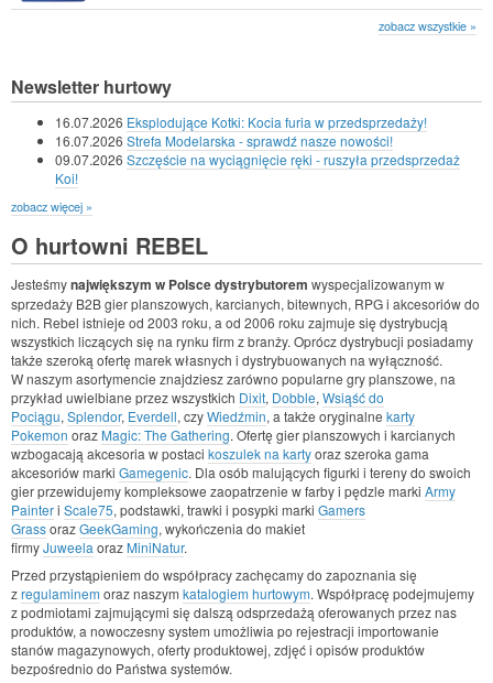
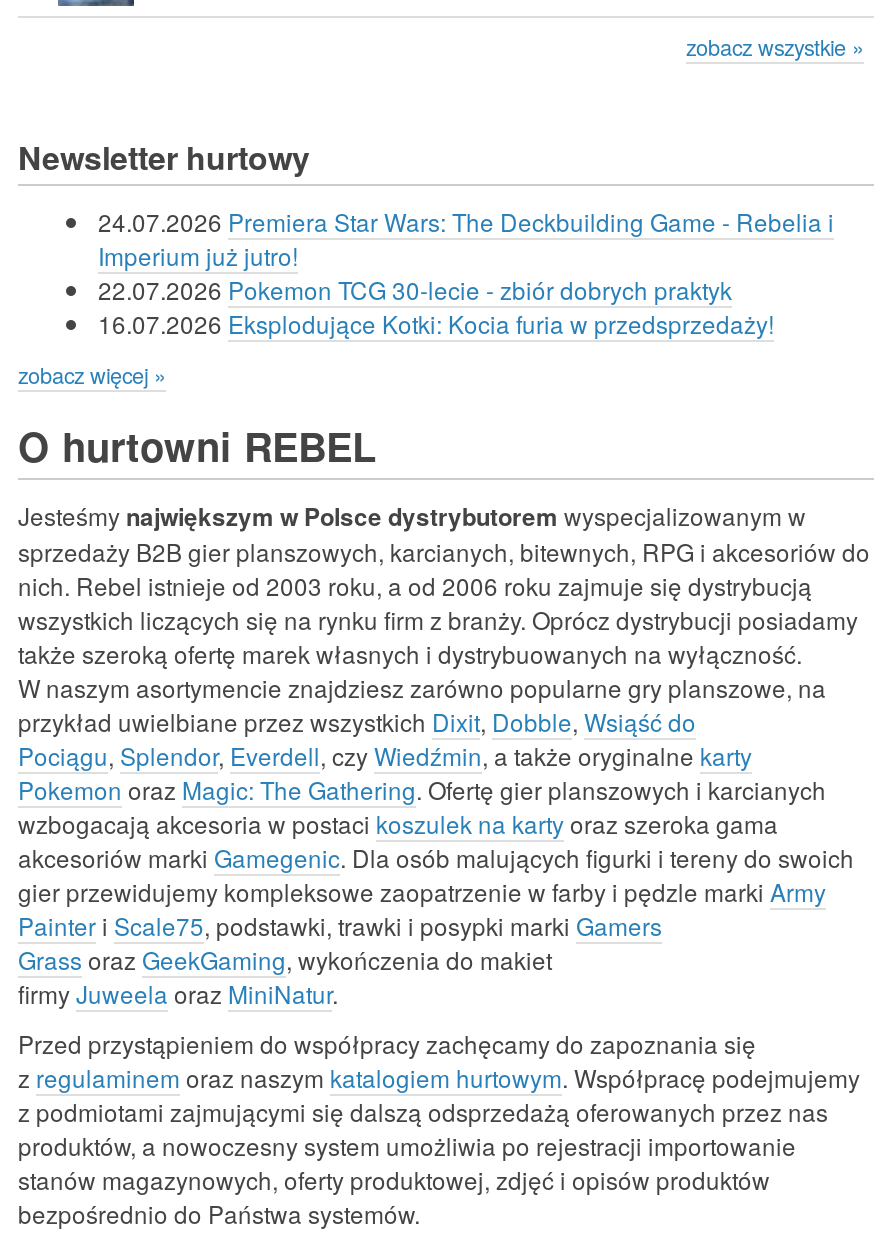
none -> [98,203,834,305] 24.07.2026 Premiera Star Wars: The Deckbuilding Game - Rebelia i | Imperium już jutro! | 22.07.2026 Pokemon TCG 30-lecie - zbiór dobrych praktyk
moved [55,112,427,131] -> [98,305,774,339]: 16.07.2026 Eksplodujące Kotki: Kocia furia w przedsprzedaży!
[55,131,460,187] 16.07.2026 Strefa Modelarska - sprawdź nasze nowości! | 09.07.2026 Szczęście na wyciągnięcie ręki - ruszyła przedsprzedaż | Koi! -> none

